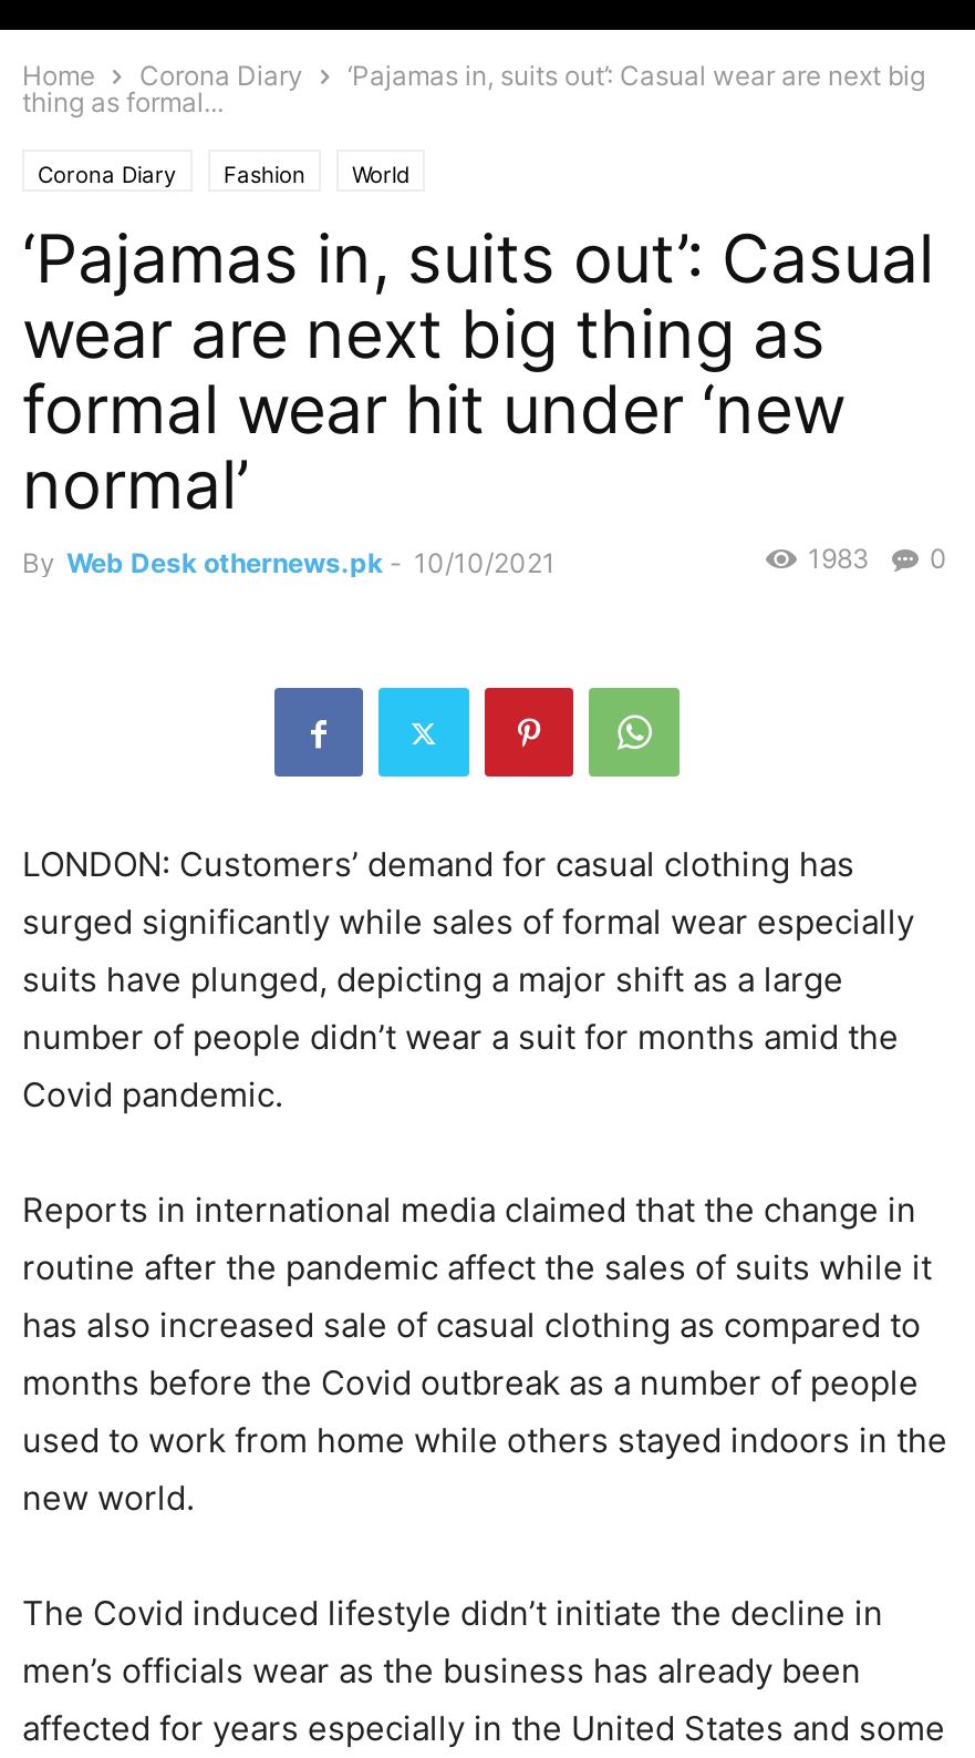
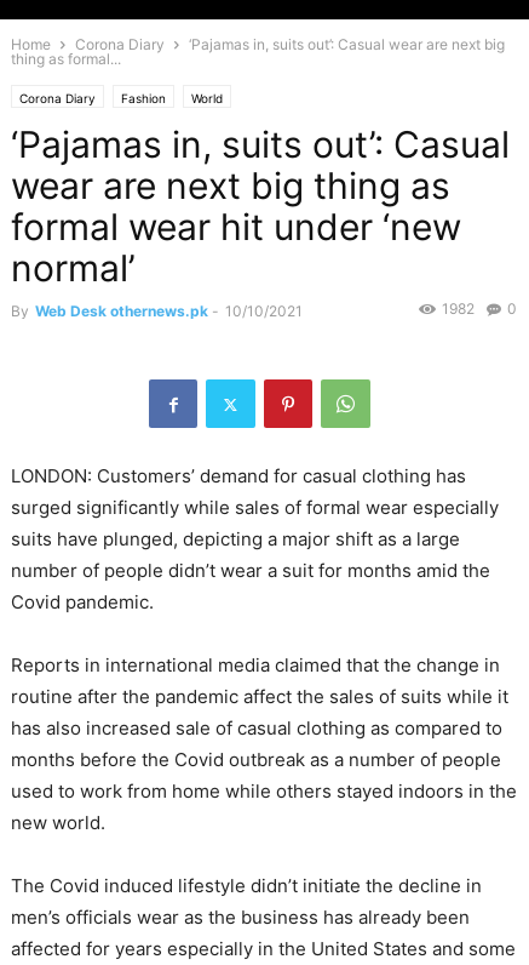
[808,542,947,575] 1983 0 -> [442,299,517,318] 1982 0

